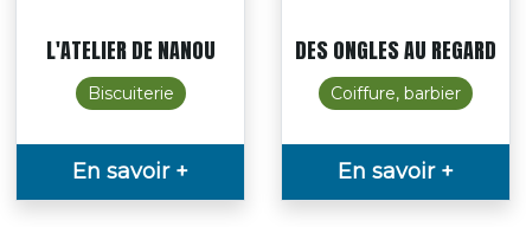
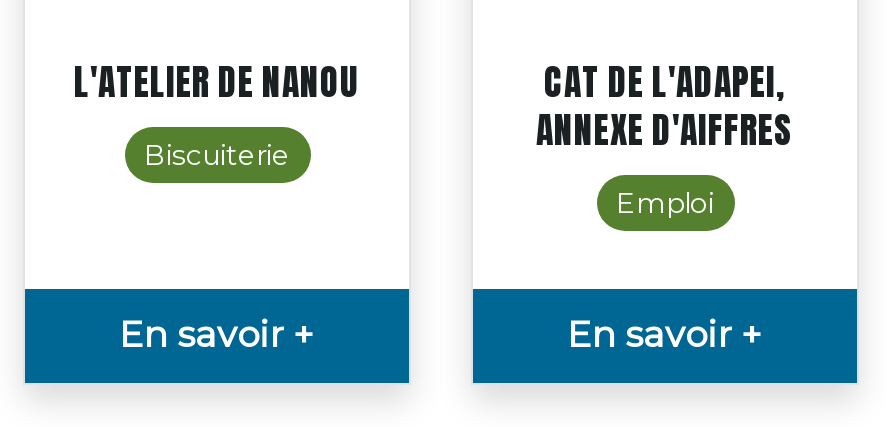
[295,34,496,66] DES ONGLES AU REGARD -> [536,55,794,157] CAT DE L'ADAPEI, | ANNEXE D'AIFFRES
[331,83,461,104] Coiffure, barbier -> [616,185,714,221] Emploi

